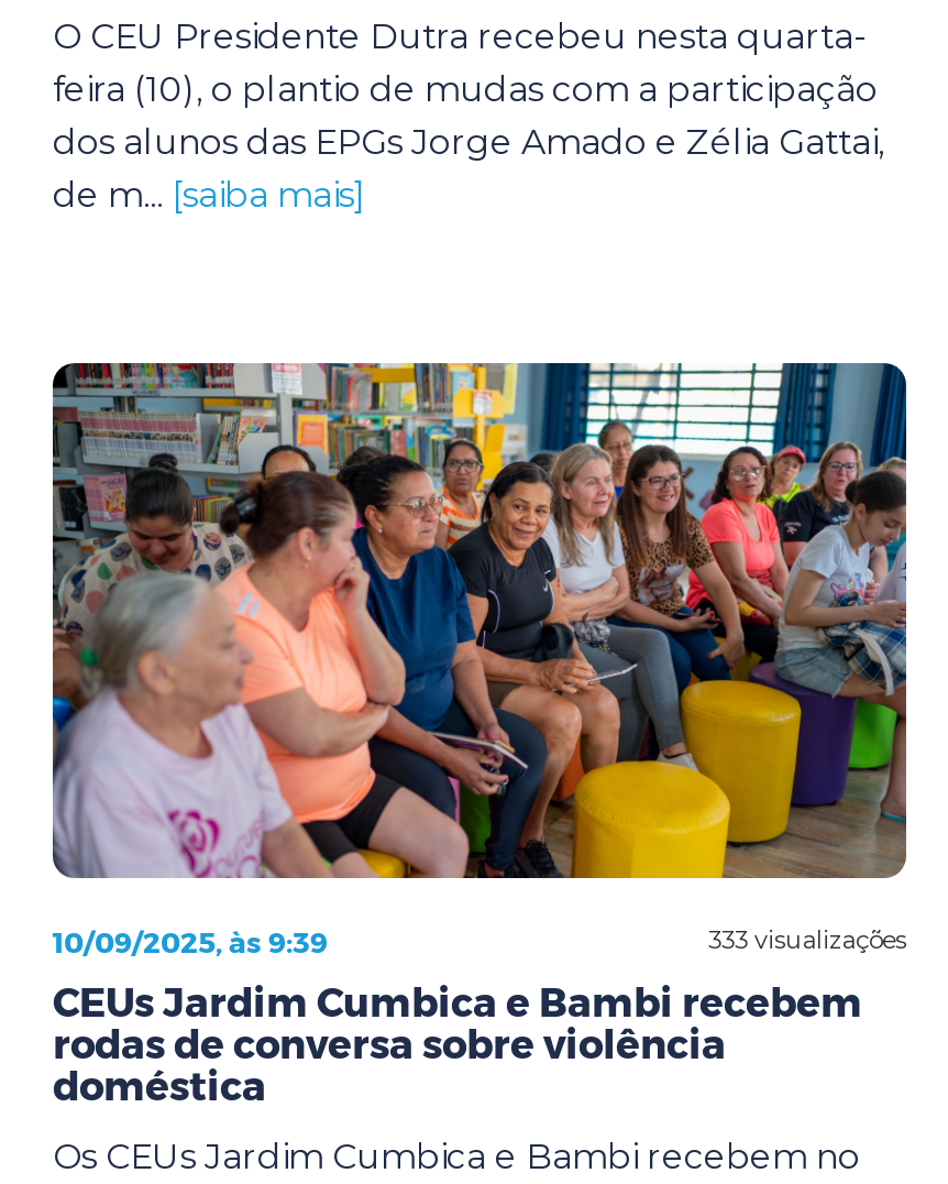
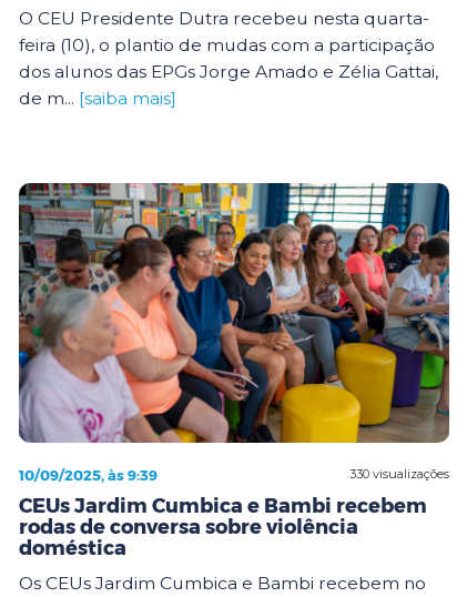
[708,924,906,955] 333 visualizações -> [349,466,449,482] 330 visualizações

